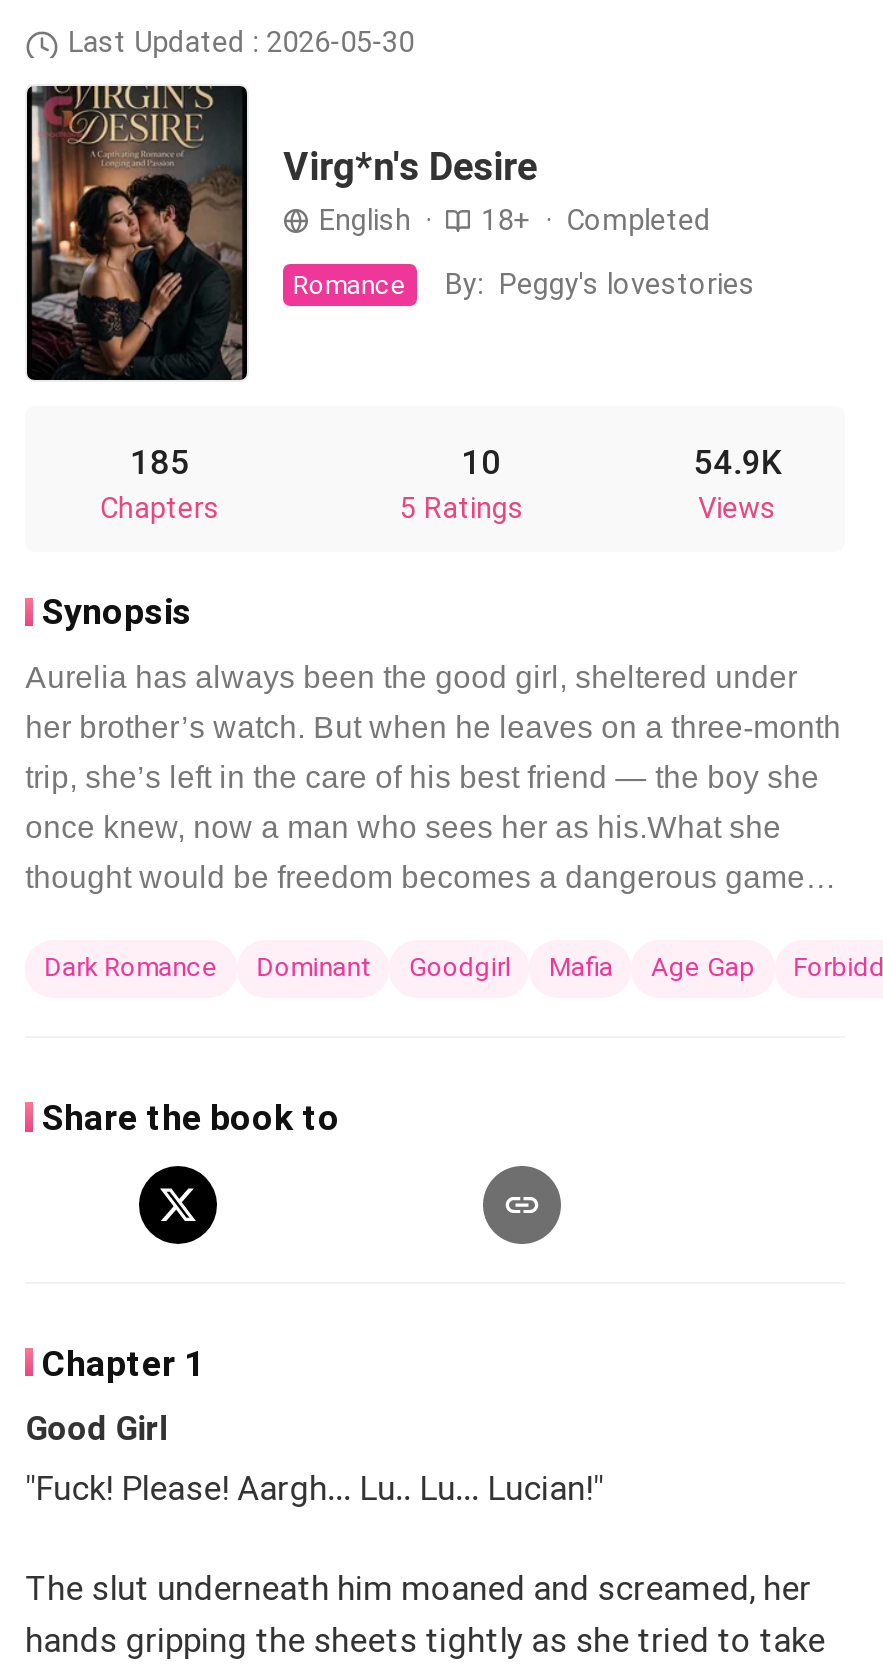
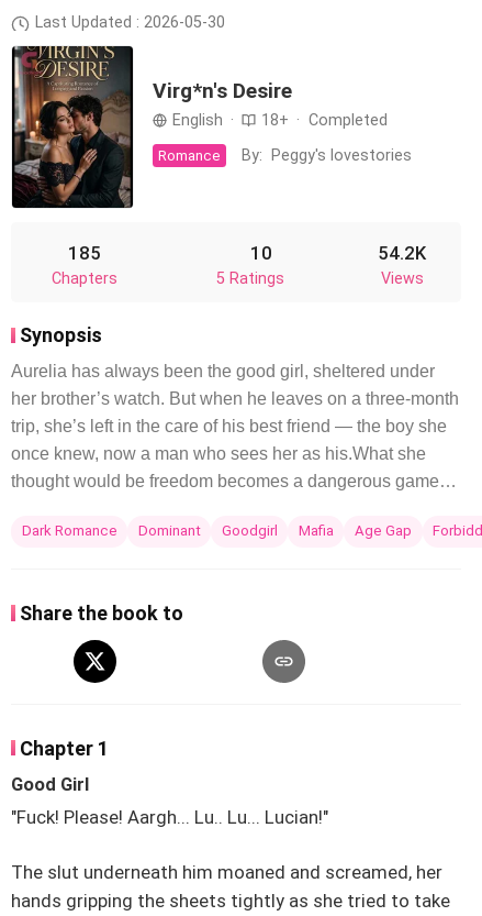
[693,442,781,482] 54.9K -> [378,242,426,264] 54.2K

